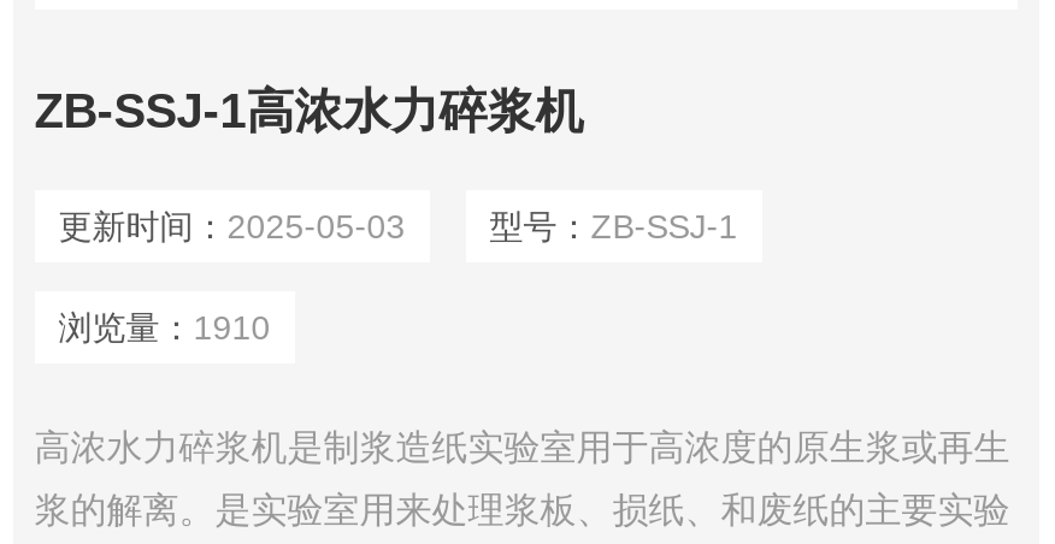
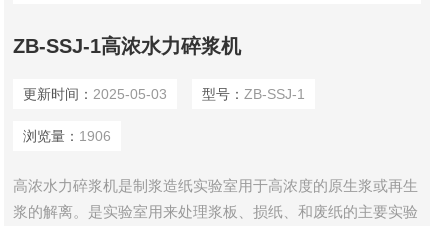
[58,308,270,347] 浏览量：1910 -> [23,128,111,144] 浏览量：1906

